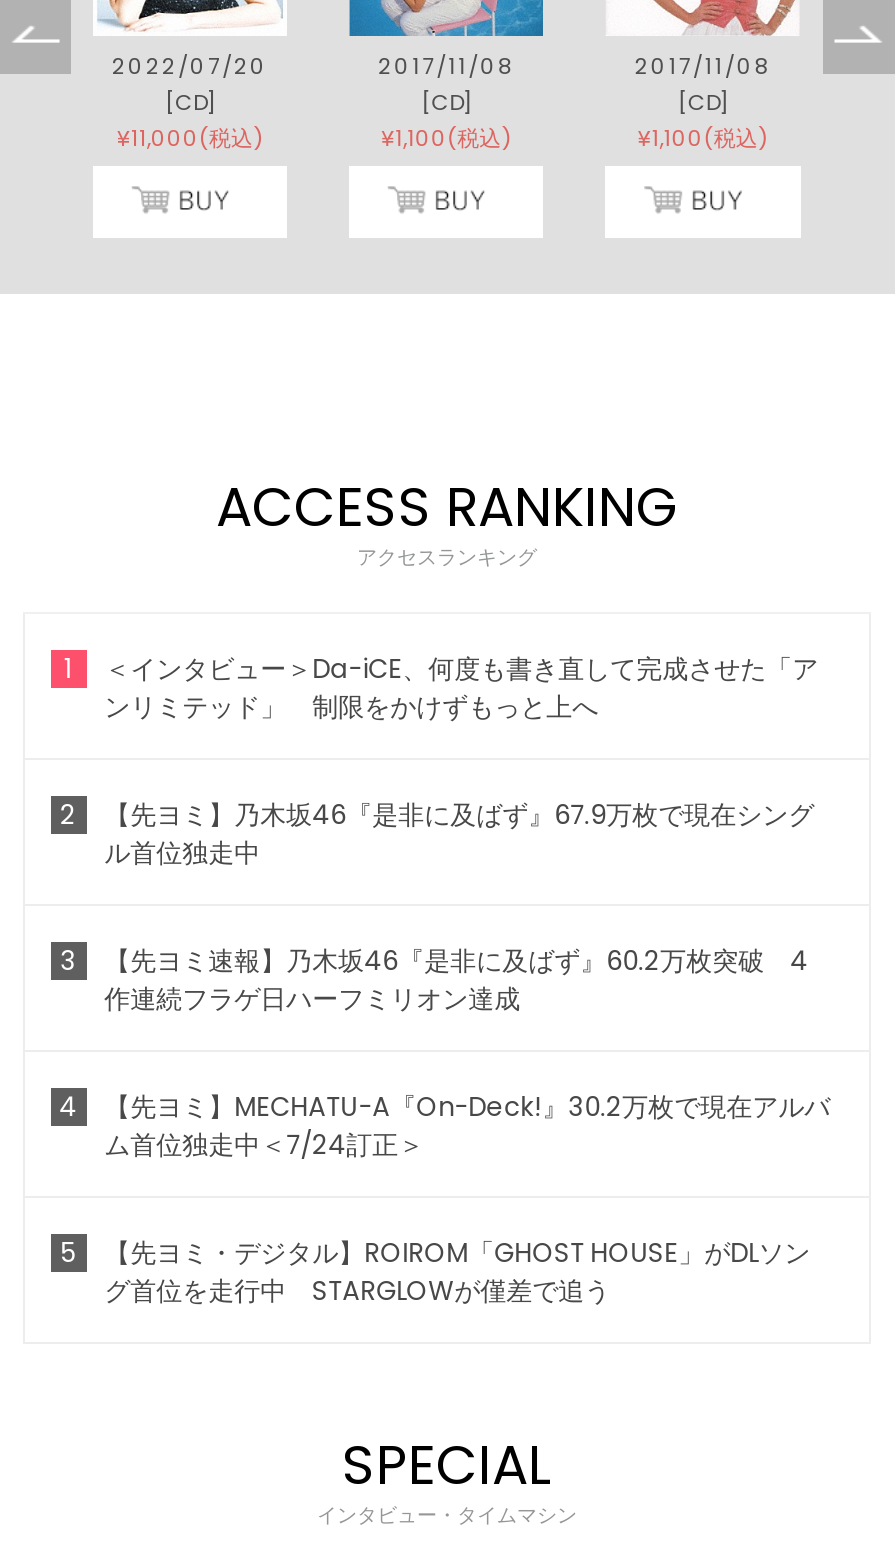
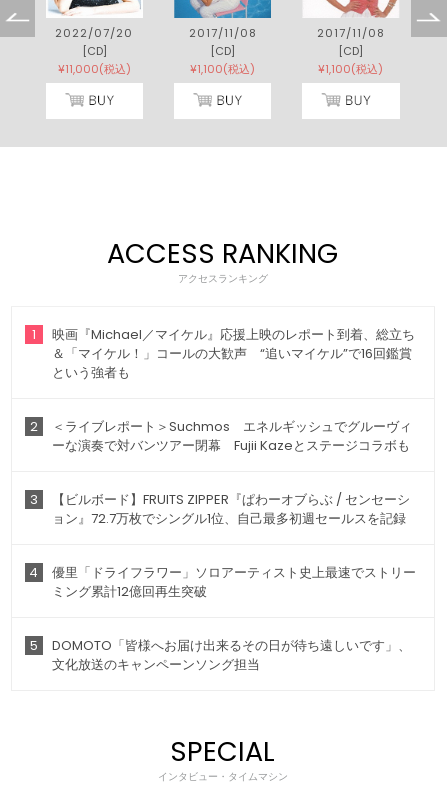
[104,650,818,726] ＜インタビュー＞Da-iCE、何度も書き直して完成させた「ア | ンリミテッド」 制限をかけずもっと上へ -> [52,325,415,382] 映画『Michael／マイケル』応援上映のレポート到着、総立ち | ＆「マイケル！」コールの大歓声 “追いマイケル”で16回鑑賞 | という強者も
[104,796,814,872] 【先ヨミ】乃木坂46『是非に及ばず』67.9万枚で現在シング | ル首位独走中 -> [52,417,412,455] ＜ライブレポート＞Suchmos エネルギッシュでグルーヴィ | ーな演奏で対バンツアー閉幕 Fujii Kazeとステージコラボも
[104,942,808,1018] 【先ヨミ速報】乃木坂46『是非に及ばず』60.2万枚突破 4 | 作連続フラゲ日ハーフミリオン達成 -> [52,490,410,528] 【ビルボード】FRUITS ZIPPER『ぱわーオブらぶ / センセーシ | ョン』72.7万枚でシングル1位、自己最多初週セールスを記録
[104,1088,830,1164] 【先ヨミ】MECHATU-A『On-Deck!』30.2万枚で現在アルバ | ム首位独走中＜7/24訂正＞ -> [52,563,416,601] 優里「ドライフラワー」ソロアーティスト史上最速でストリー | ミング累計12億回再生突破
[104,1234,810,1310] 【先ヨミ・デジタル】ROIROM「GHOST HOUSE」がDLソン | グ首位を走行中 STARGLOWが僅差で追う -> [52,636,411,674] DOMOTO「皆様へお届け出来るその日が待ち遠しいです」、 | 文化放送のキャンペーンソング担当

